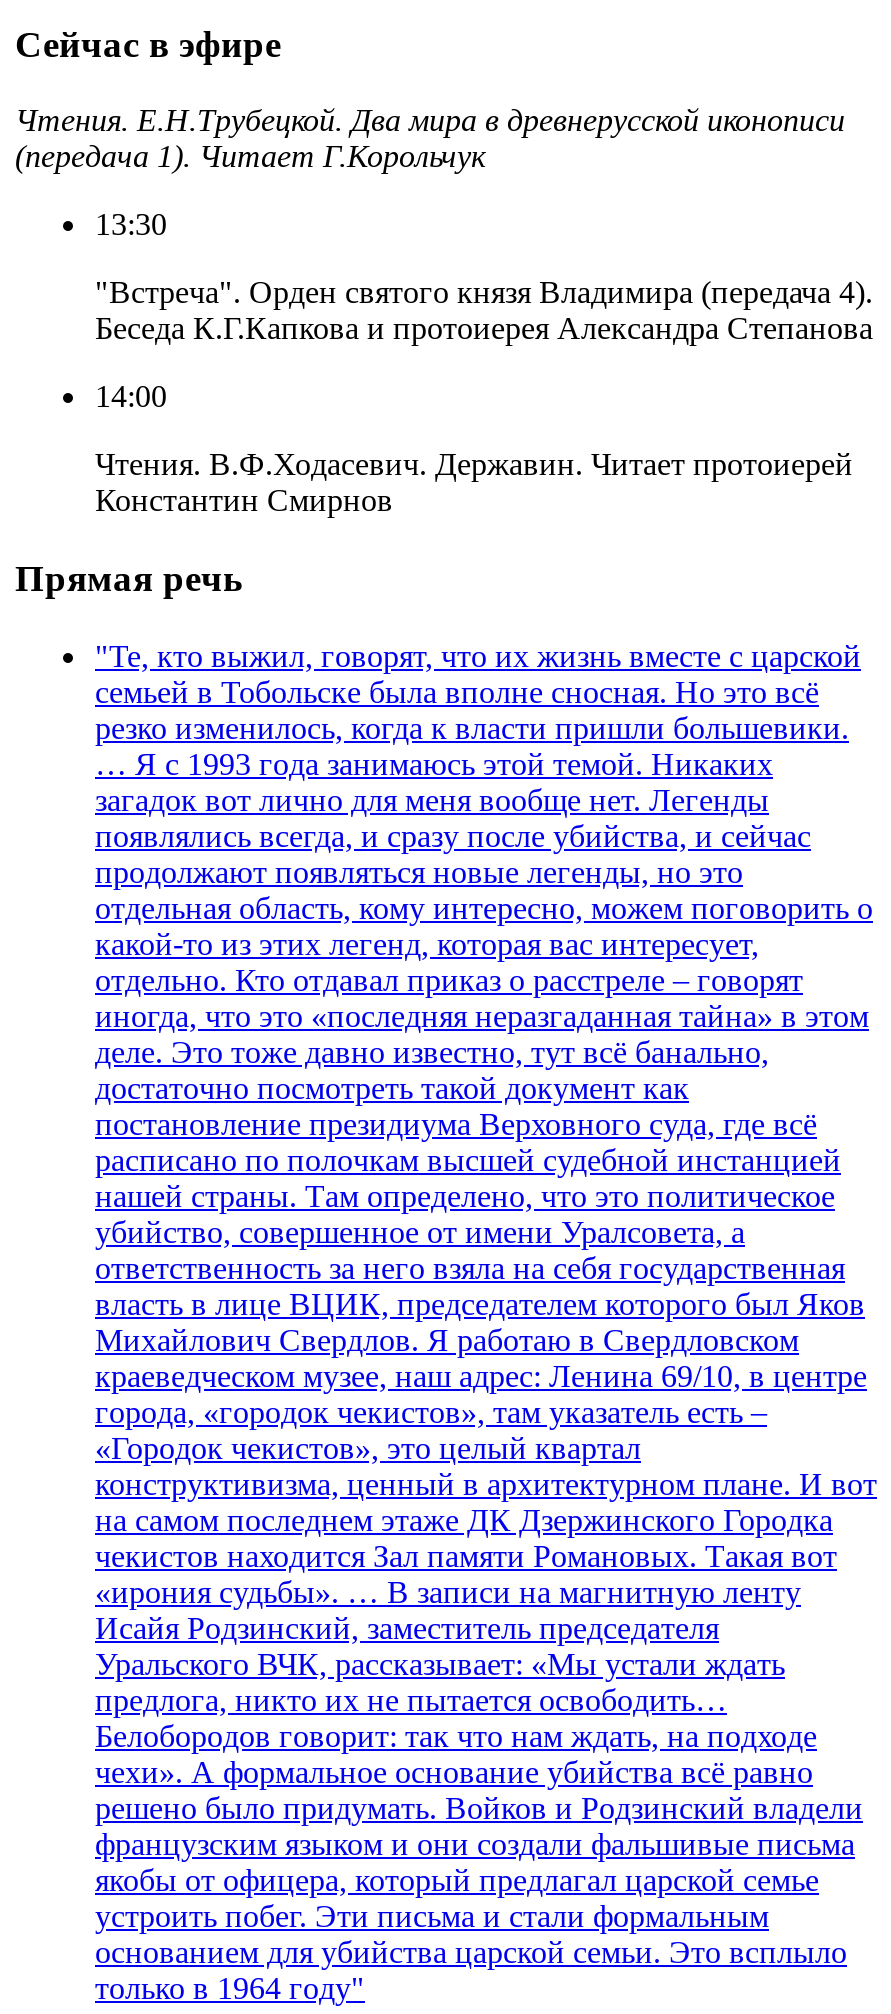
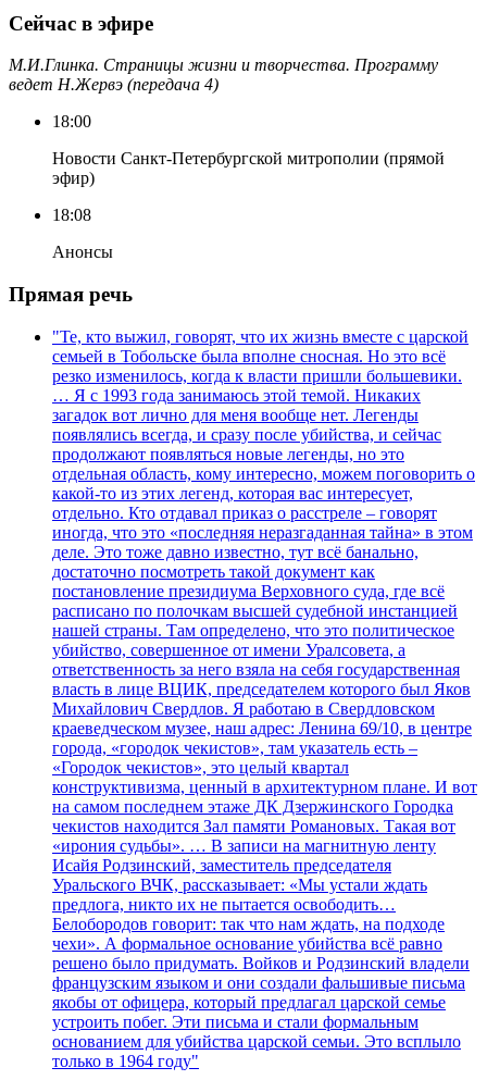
[15,104,845,174] Чтения. Е.Н.Трубецкой. Два мира в древнерусской иконописи | (передача 1). Читает Г.Корольчук -> [9,56,438,94] М.И.Глинка. Страницы жизни и творчества. Программу | ведет Н.Жервэ (передача 4)
[95,208,167,242] 13:30 -> [52,112,91,131] 18:00
[95,276,873,346] "Встреча". Орден святого князя Владимира (передача 4). | Беседа К.Г.Капкова и протоиерея Александра Степанова -> [52,149,445,187] Новости Санкт-Петербургской митрополии (прямой | эфир)
[95,380,167,414] 14:00 -> [52,206,91,224] 18:08
[95,448,853,518] Чтения. В.Ф.Ходасевич. Державин. Читает протоиерей | Константин Смирнов -> [52,243,113,261] Анонсы

